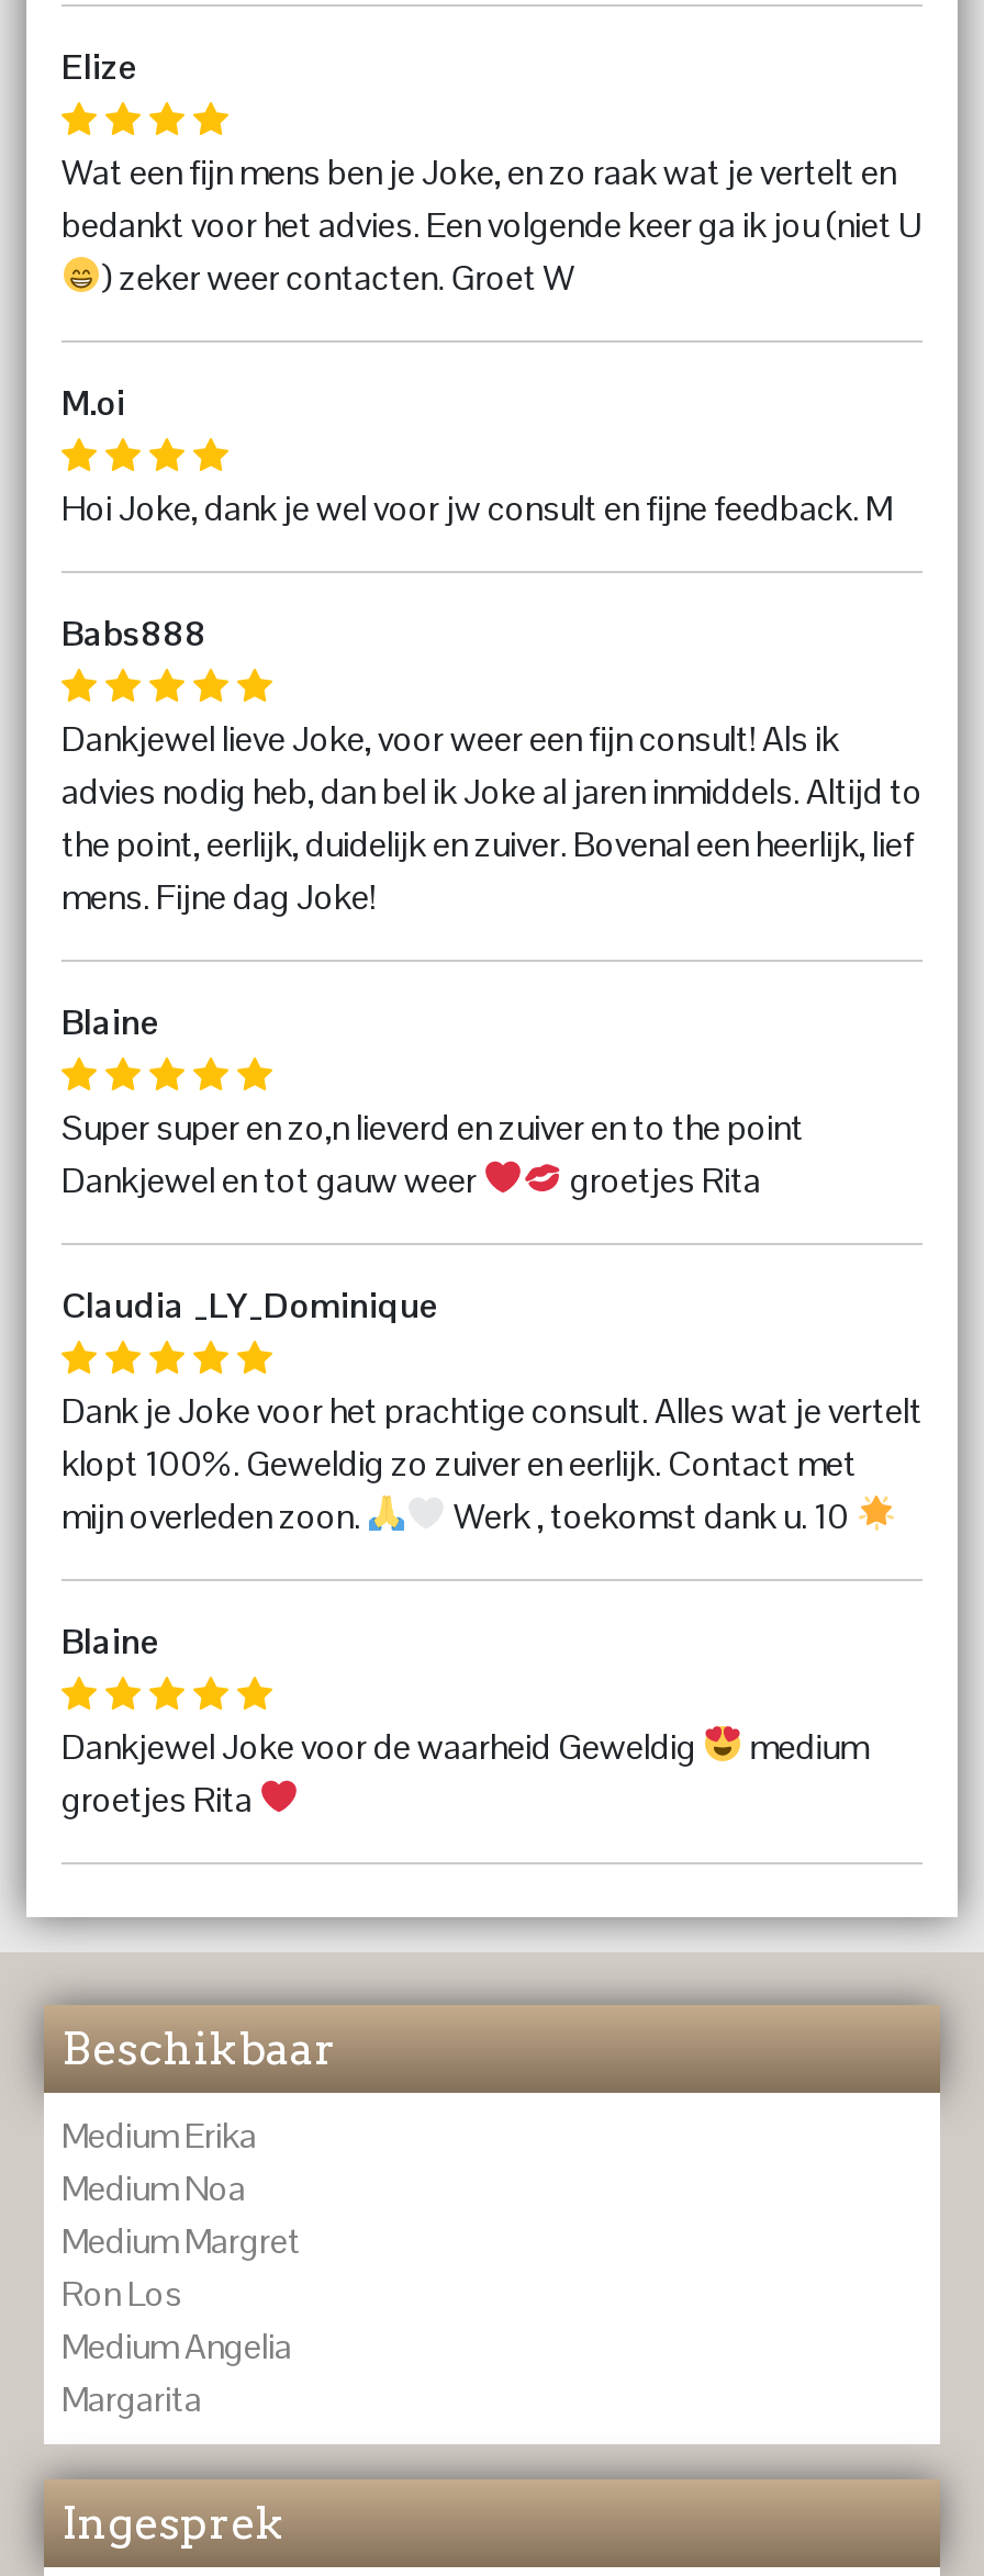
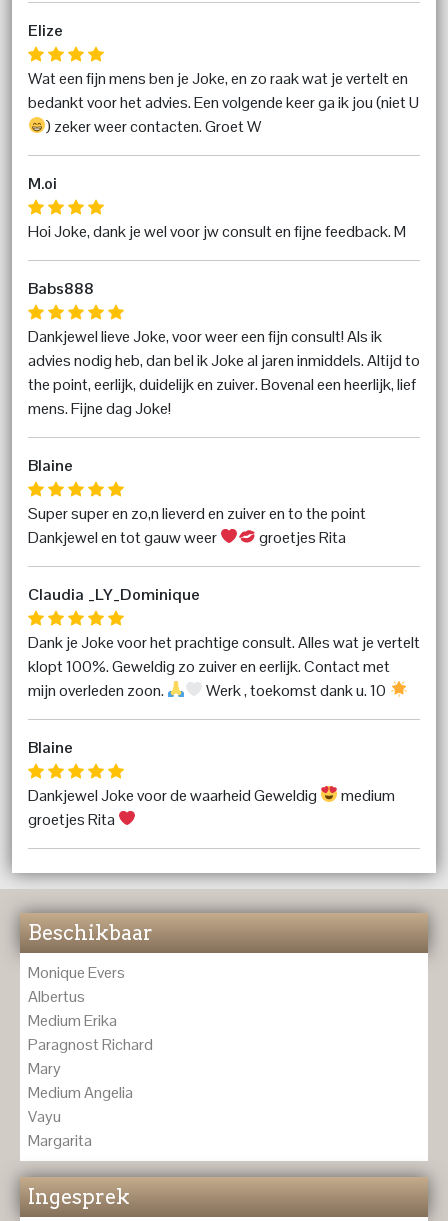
none -> [28,962,125,1007] Monique Evers | Albertus
[62,2165,301,2317] Medium Noa | Medium Margret | Ron Los -> [28,1034,153,1079] Paragnost Richard | Mary
none -> [28,1106,61,1127] Vayu

